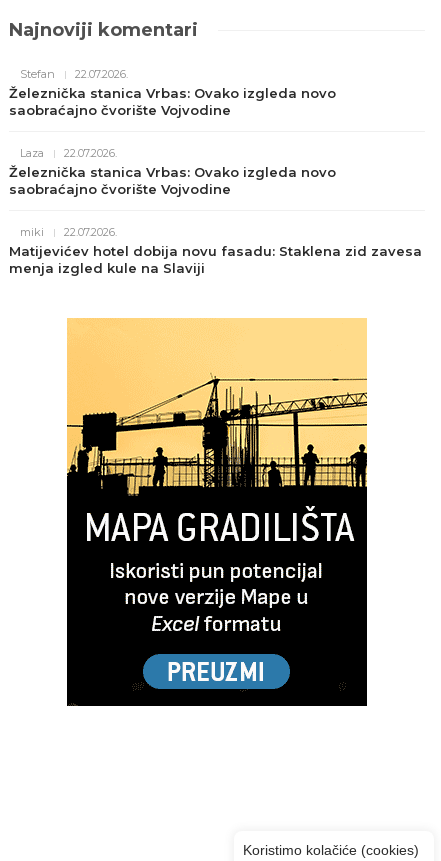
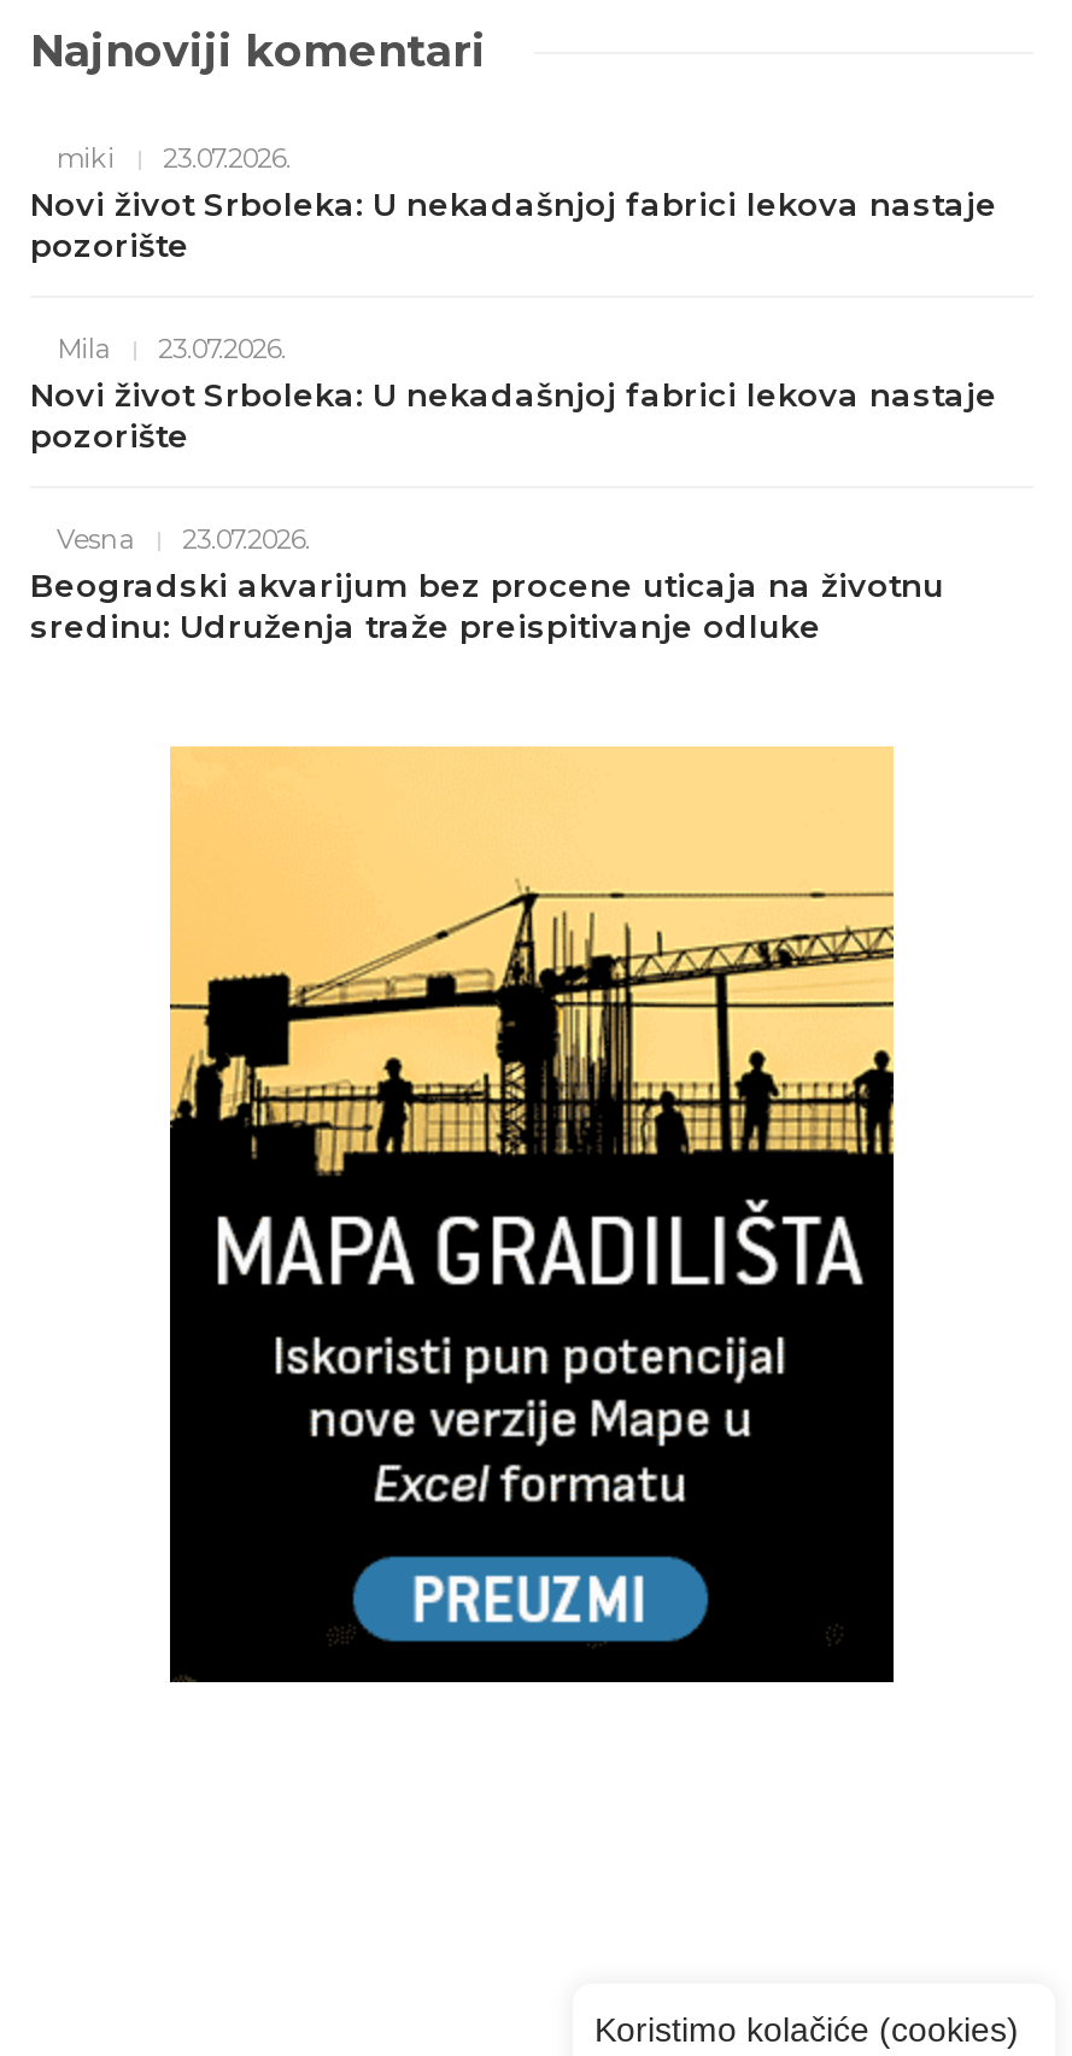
[9,67,336,197] Stefan | 22.07.2026. | Železnička stanica Vrbas: Ovako izgleda novo | saobraćajno čvorište Vojvodine | Laza | 22.07.2026. | Železnička stanica Vrbas: Ovako izgleda novo | saobraćajno čvorište Vojvodine -> none
[9,225,422,276] 22.07.2026. | Matijevićev hotel dobija novu fasadu: Staklena zid zavesa | menja izgled kule na Slaviji -> [30,141,997,645] 23.07.2026. | Novi život Srboleka: U nekadašnjoj fabrici lekova nastaje | pozorište | Mila | 23.07.2026. | Novi život Srboleka: U nekadašnjoj fabrici lekova nastaje | pozorište | Vesna | 23.07.2026. | Beogradski akvarijum bez procene uticaja na životnu | sredinu: Udruženja traže preispitivanje odluke
moved [20,225,44,239] -> [57,141,115,175]: miki

